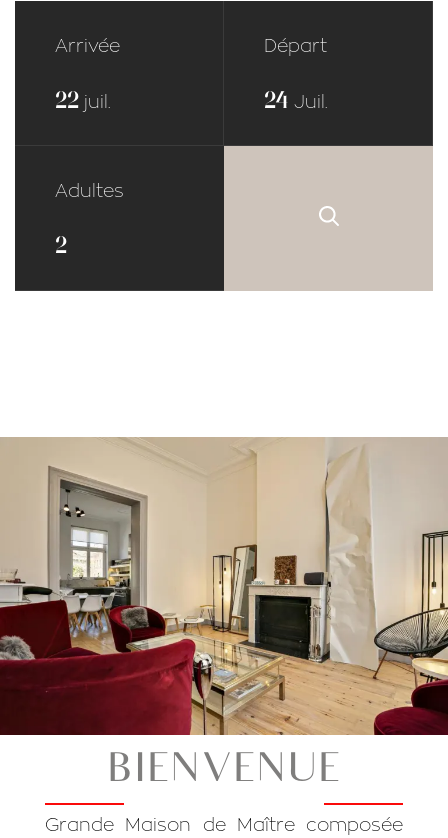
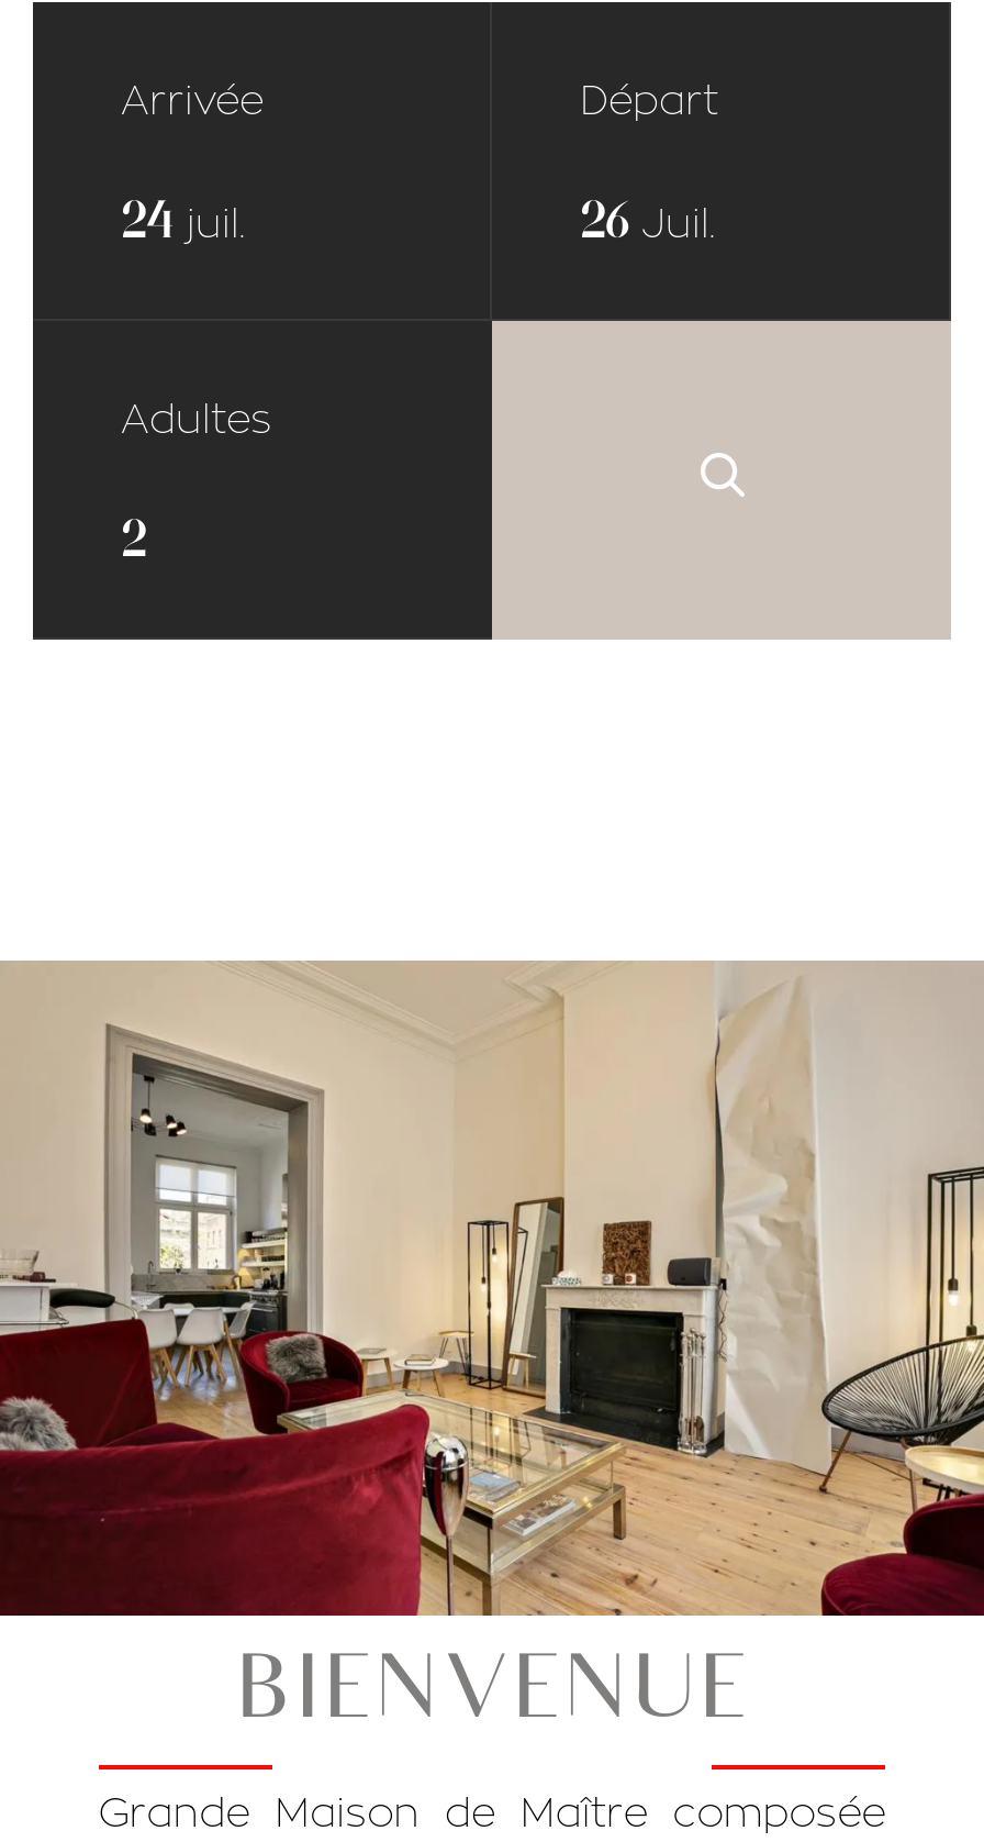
[55,87,111,115] 22 juil. -> [121,191,246,252] 24 juil.
[264,87,328,115] 24 Juil. -> [580,191,716,252] 26 Juil.

